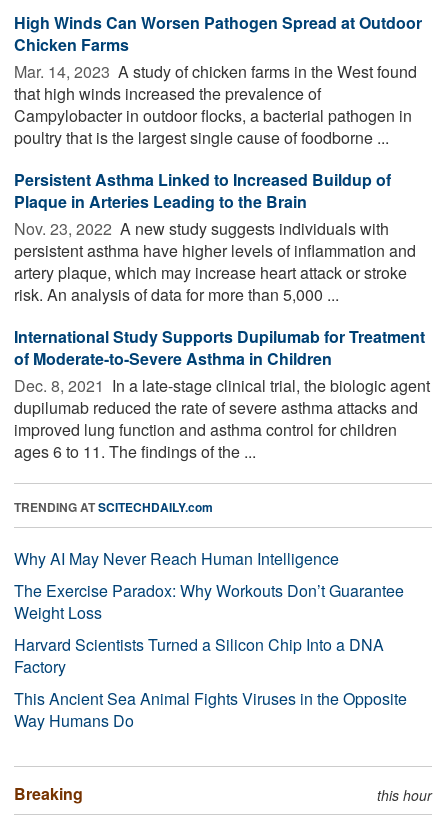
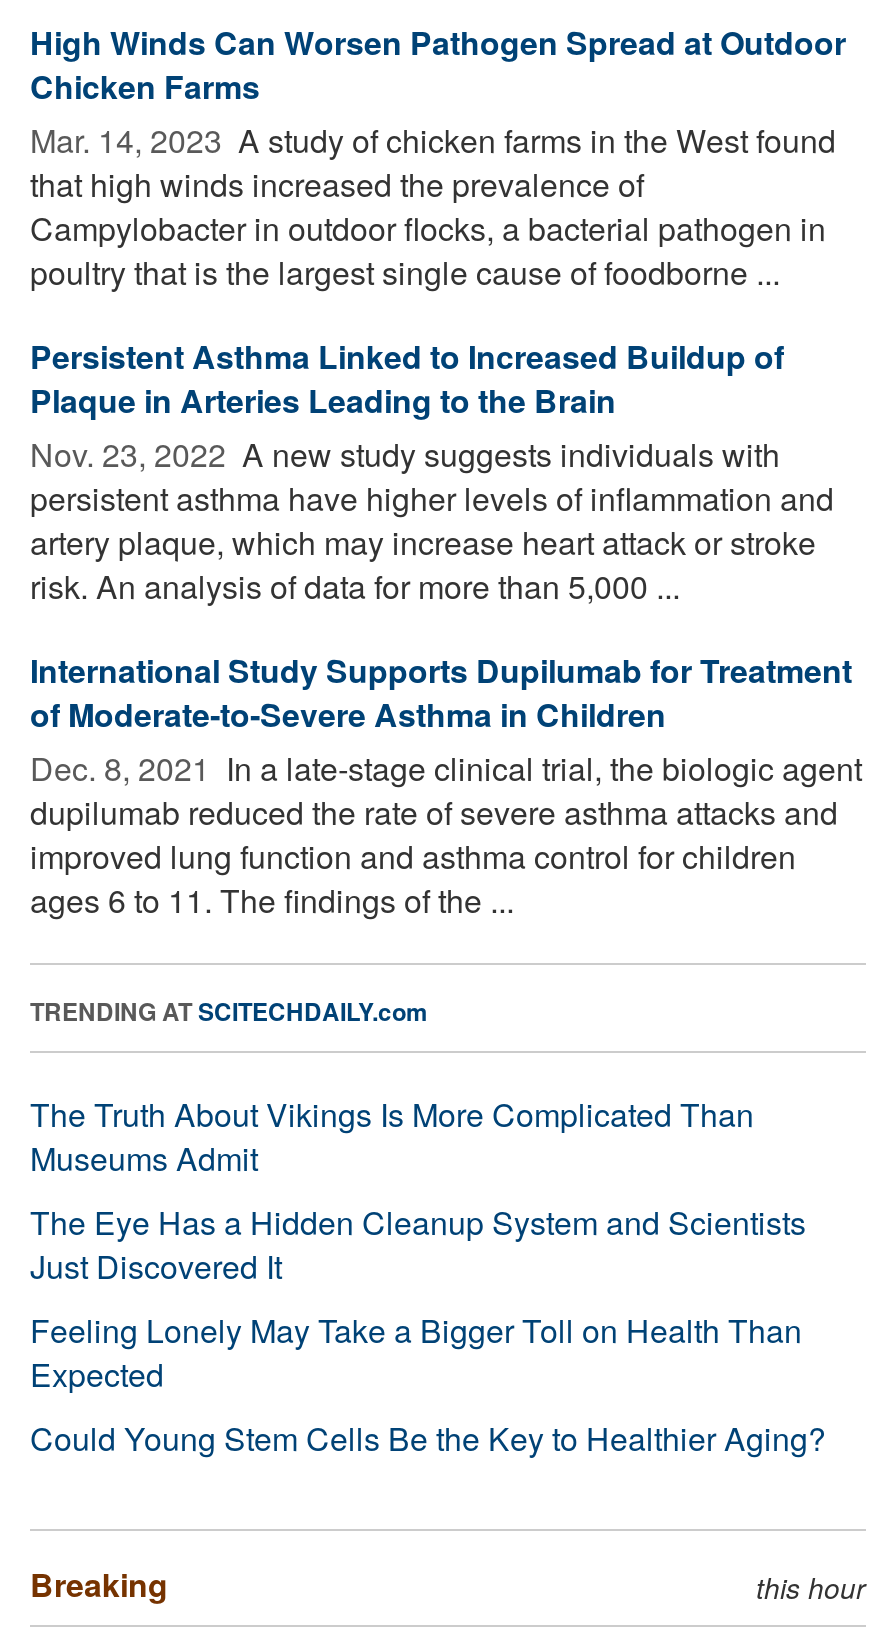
[14,547,407,732] Why AI May Never Reach Human Intelligence | The Exercise Paradox: Why Workouts Don’t Guarantee | Weight Loss | Harvard Scientists Turned a Silicon Chip Into a DNA | Factory | This Ancient Sea Animal Fights Viruses in the Opposite | Way Humans Do -> [30,1091,826,1461] The Truth About Vikings Is More Complicated Than | Museums Admit | The Eye Has a Hidden Cleanup System and Scientists | Just Discovered It | Feeling Lonely May Take a Bigger Toll on Health Than | Expected | Could Young Stem Cells Be the Key to Healthier Aging?

